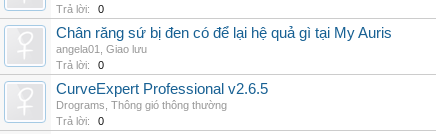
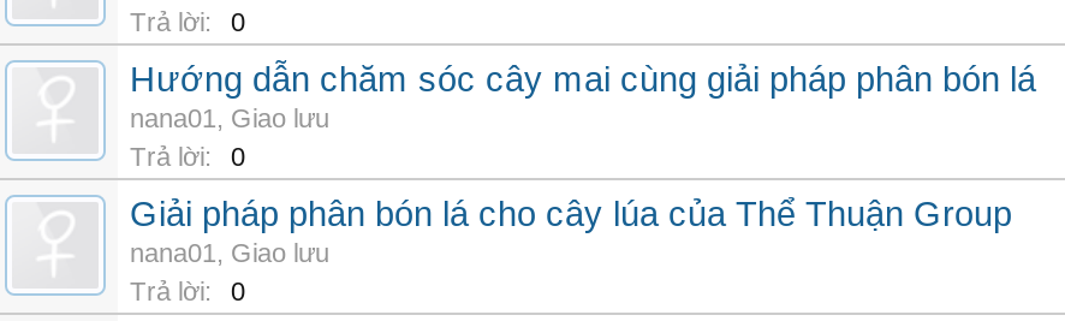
[56,25,392,55] Chân răng sứ bị đen có để lại hệ quả gì tại My Auris | angela01, Giao lưu -> [130,60,1036,132] Hướng dẫn chăm sóc cây mai cùng giải pháp phân bón lá | nana01, Giao lưu
[56,81,268,111] CurveExpert Professional v2.6.5 | Drograms, Thông gió thông thường -> [130,195,1012,267] Giải pháp phân bón lá cho cây lúa của Thể Thuận Group | nana01, Giao lưu

